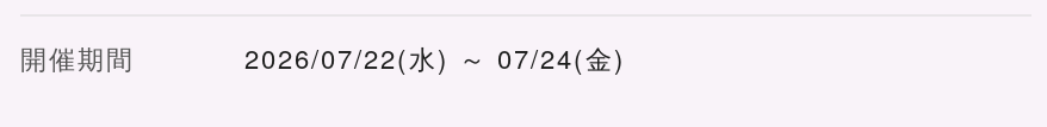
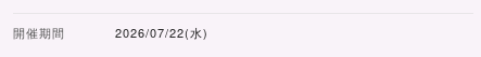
[244,39,626,77] 2026/07/22(水) ～ 07/24(金) -> [115,24,208,41] 2026/07/22(水)

